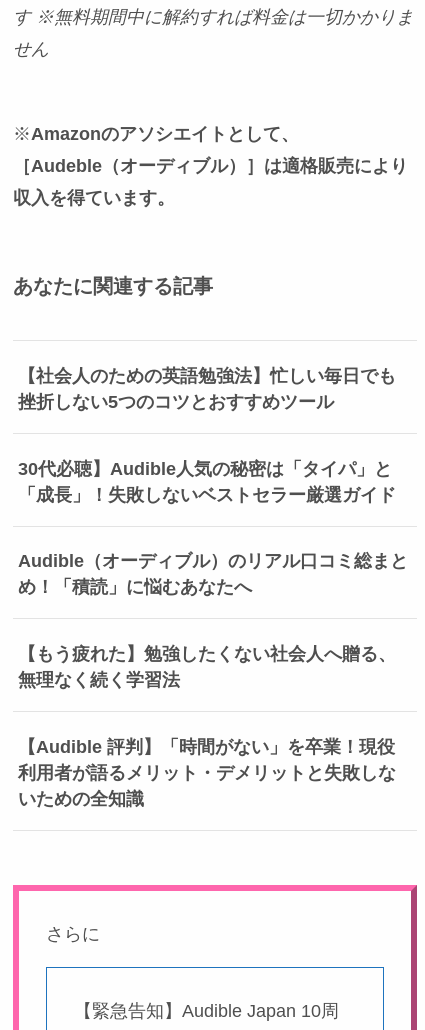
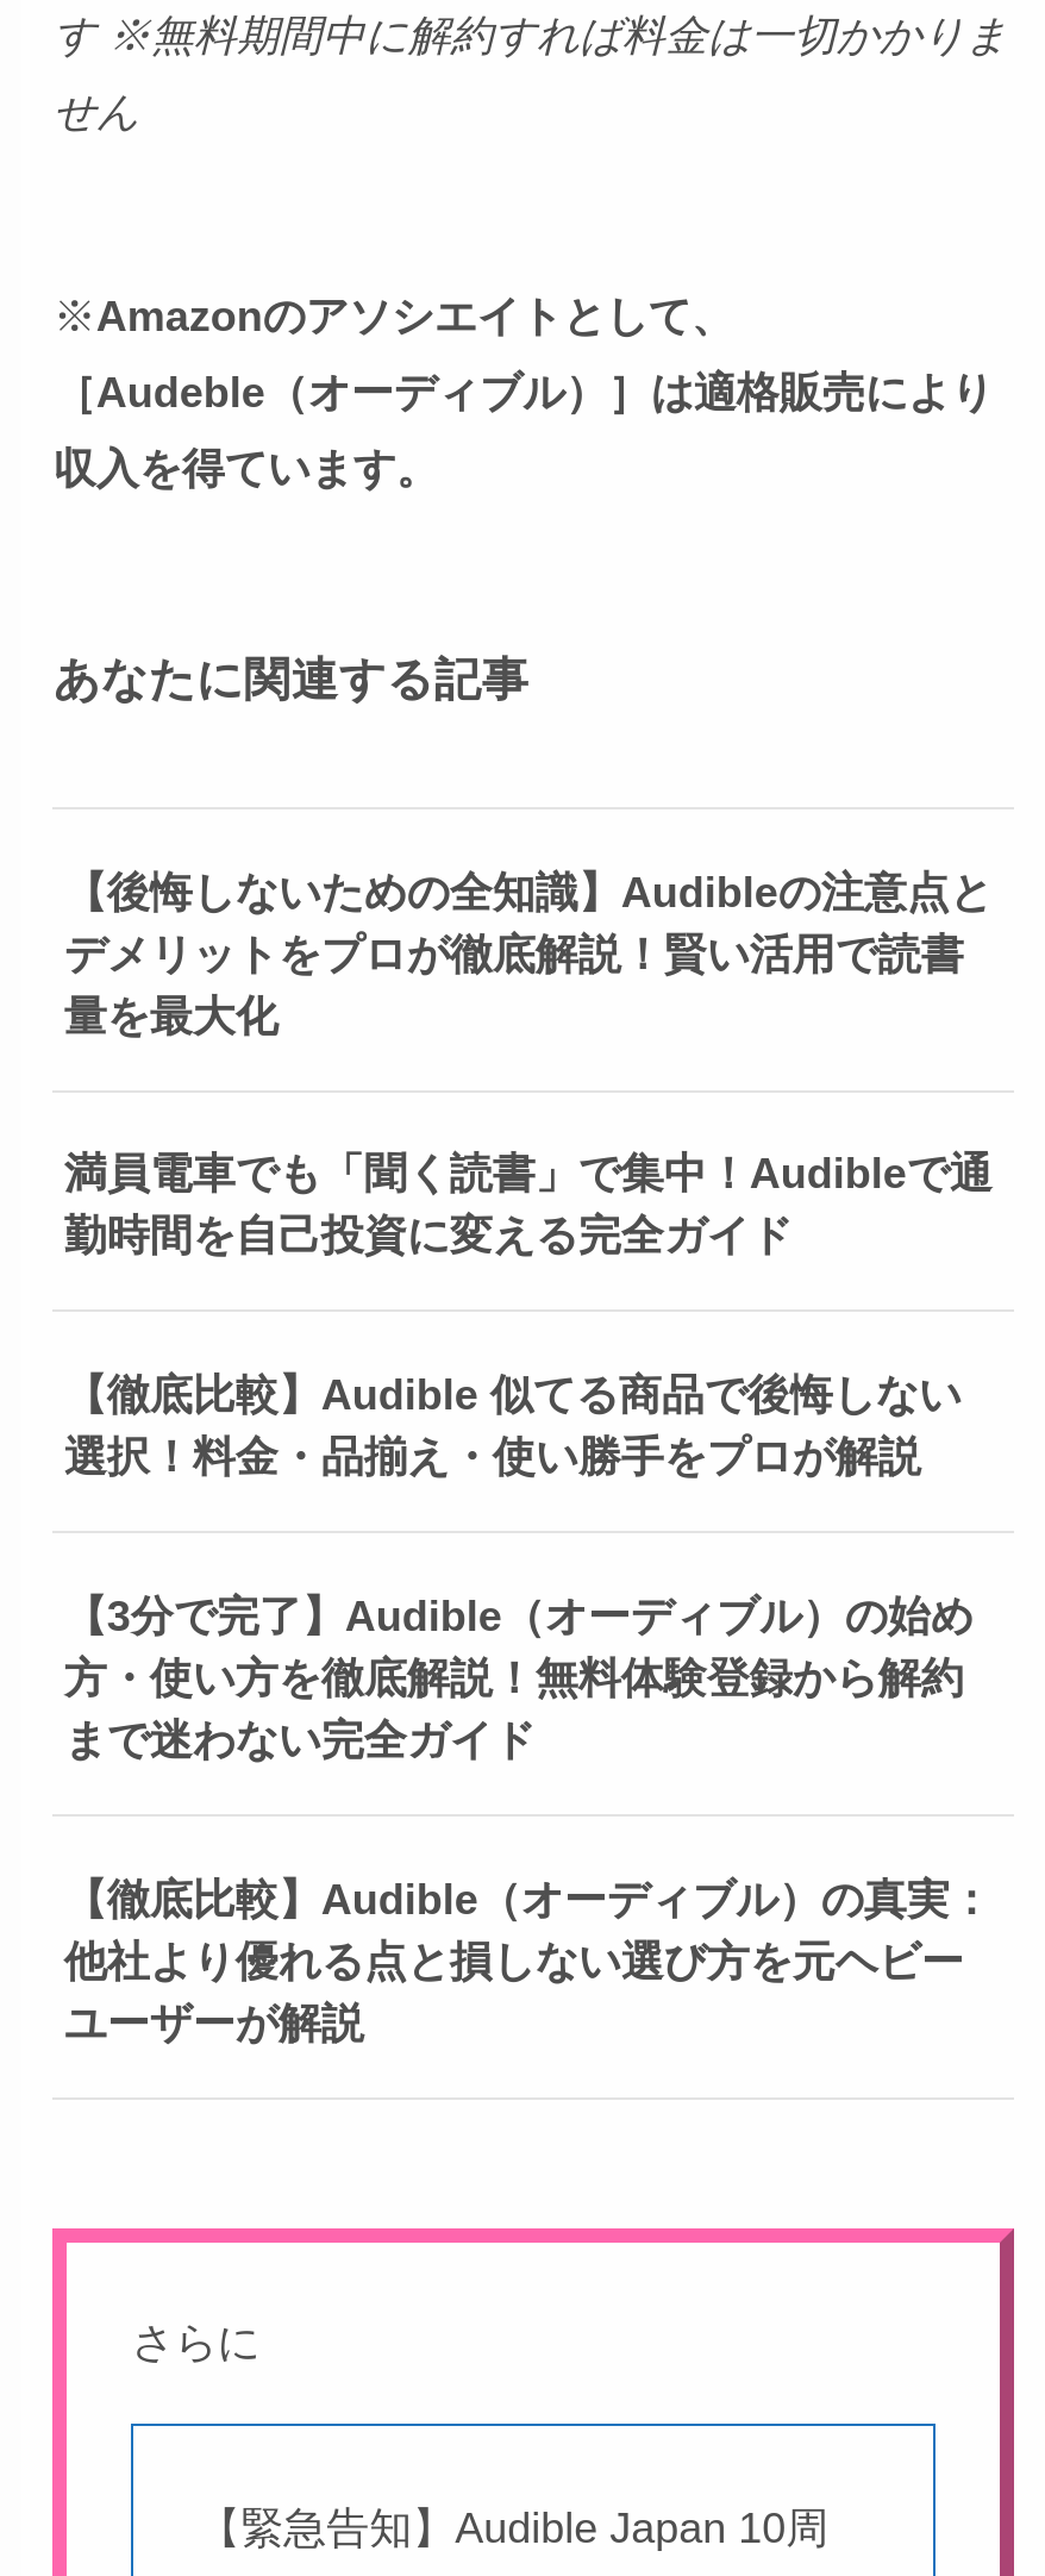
[18,366,396,412] 【社会人のための英語勉強法】忙しい毎日でも | 挫折しない5つのコツとおすすめツール -> [64,869,992,1040] 【後悔しないための全知識】Audibleの注意点と | デメリットをプロが徹底解説！賢い活用で読書 | 量を最大化
[18,459,396,505] 30代必聴】Audible人気の秘密は「タイパ」と | 「成長」！失敗しないベストセラー厳選ガイド -> [64,1151,992,1261] 満員電車でも「聞く読書」で集中！Audibleで通 | 勤時間を自己投資に変える完全ガイド
[18,551,408,597] Audible（オーディブル）のリアル口コミ総まと | め！「積読」に悩むあなたへ -> [64,1372,961,1482] 【徹底比較】Audible 似てる商品で後悔しない | 選択！料金・品揃え・使い勝手をプロが解説
[18,644,396,690] 【もう疲れた】勉強したくない社会人へ贈る、 | 無理なく続く学習法 -> [64,1593,973,1765] 【3分で完了】Audible（オーディブル）の始め | 方・使い方を徹底解説！無料体験登録から解約 | まで迷わない完全ガイド
[18,737,396,809] 【Audible 評判】「時間がない」を卒業！現役 | 利用者が語るメリット・デメリットと失敗しな | いための全知識 -> [64,1876,992,2047] 【徹底比較】Audible（オーディブル）の真実： | 他社より優れる点と損しない選び方を元ヘビー | ユーザーが解説

